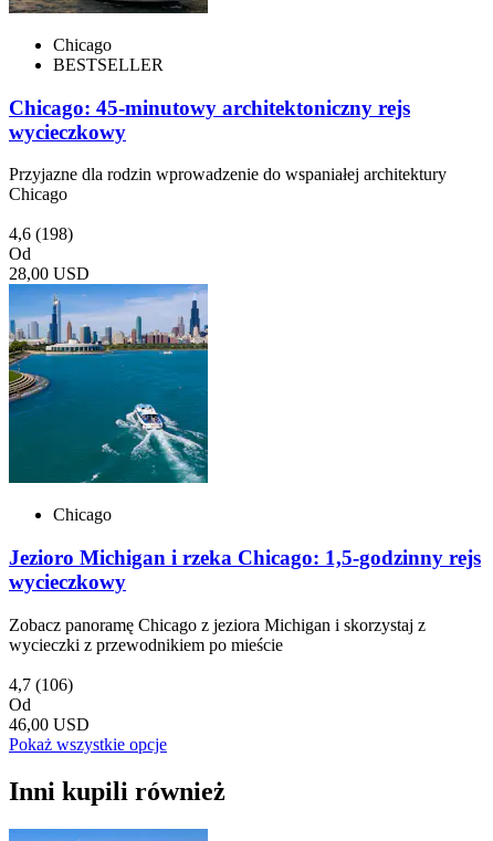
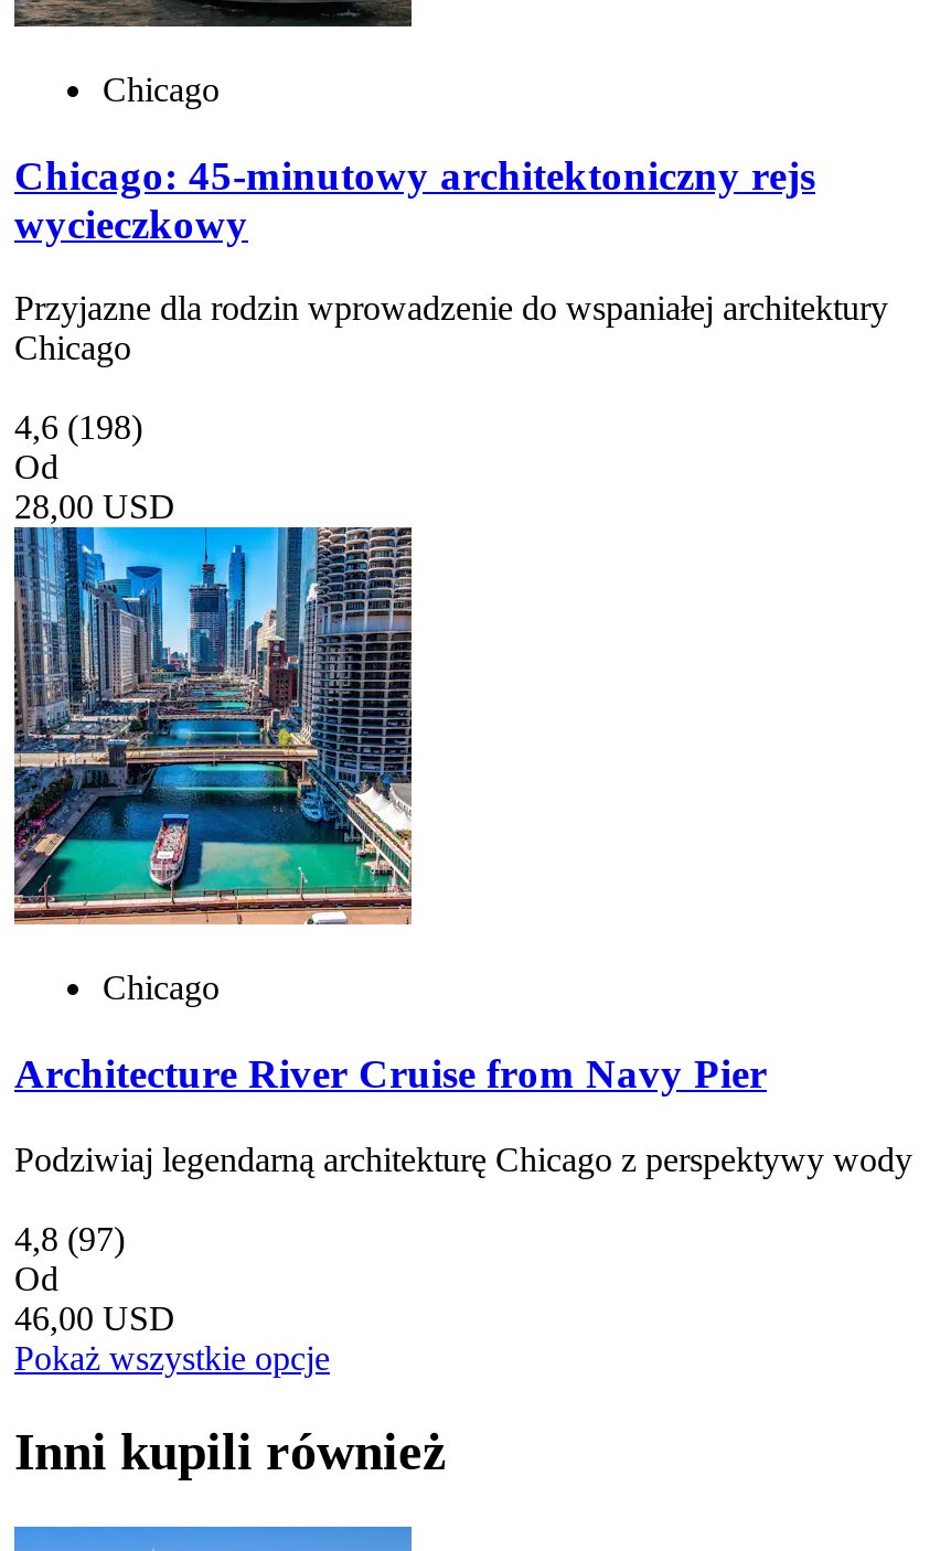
[53,55,164,74] BESTSELLER -> none
[8,283,209,484] [image] -> [12,525,414,927] [image]
[9,546,481,594] Jezioro Michigan i rzeka Chicago: 1,5-godzinny rejs | wycieczkowy -> [14,1050,767,1097] Architecture River Cruise from Navy Pier
[9,615,426,654] Zobacz panoramę Chicago z jeziora Michigan i skorzystaj z | wycieczki z przewodnikiem po mieście -> [14,1140,912,1178] Podziwiaj legendarną architekturę Chicago z perspektywy wody
[9,675,73,694] 4,7 (106) -> [14,1220,125,1257] 4,8 (97)

